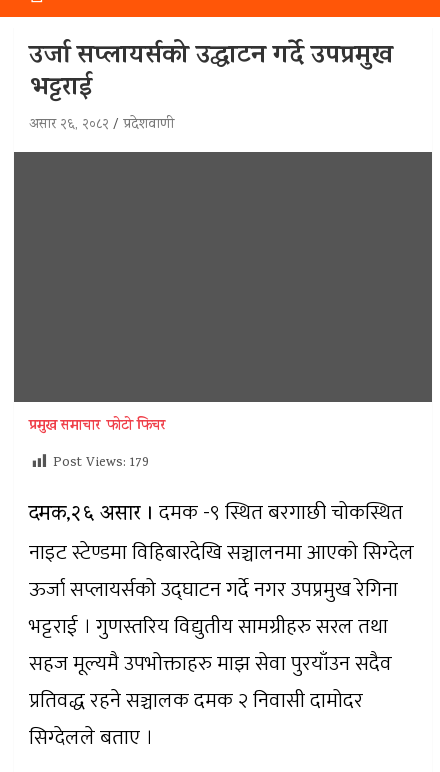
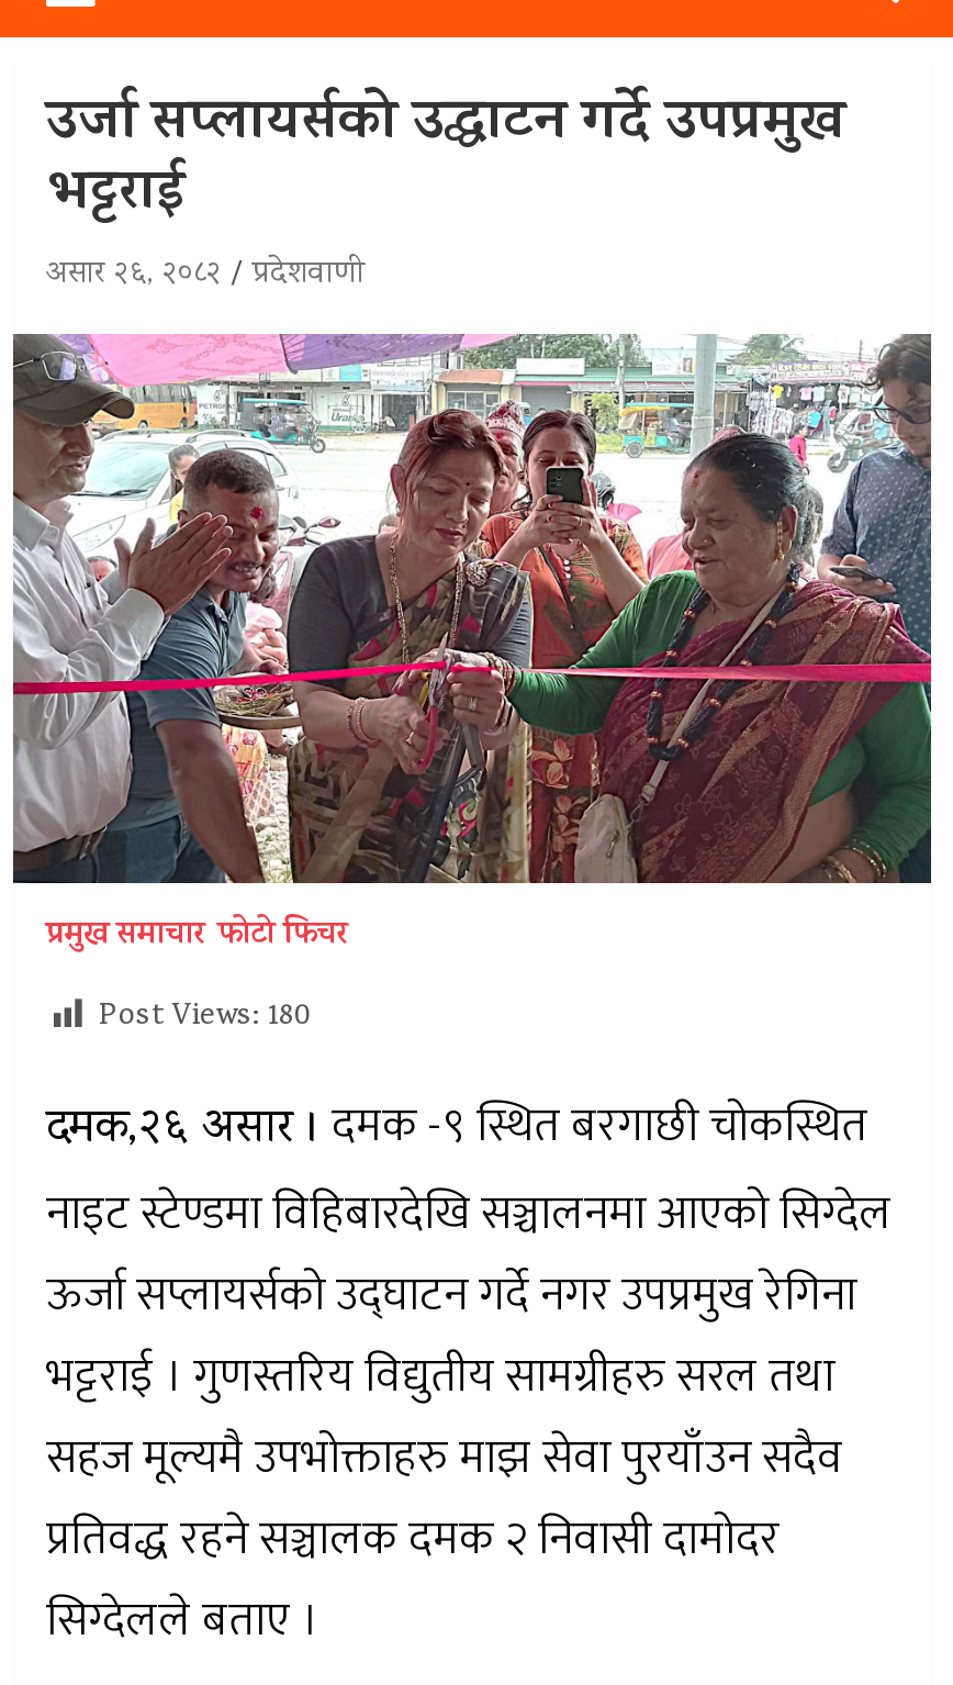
none -> [13,334,933,883] [image]
[53,453,149,474] Post Views: 179 -> [99,996,312,1042] Post Views: 180

